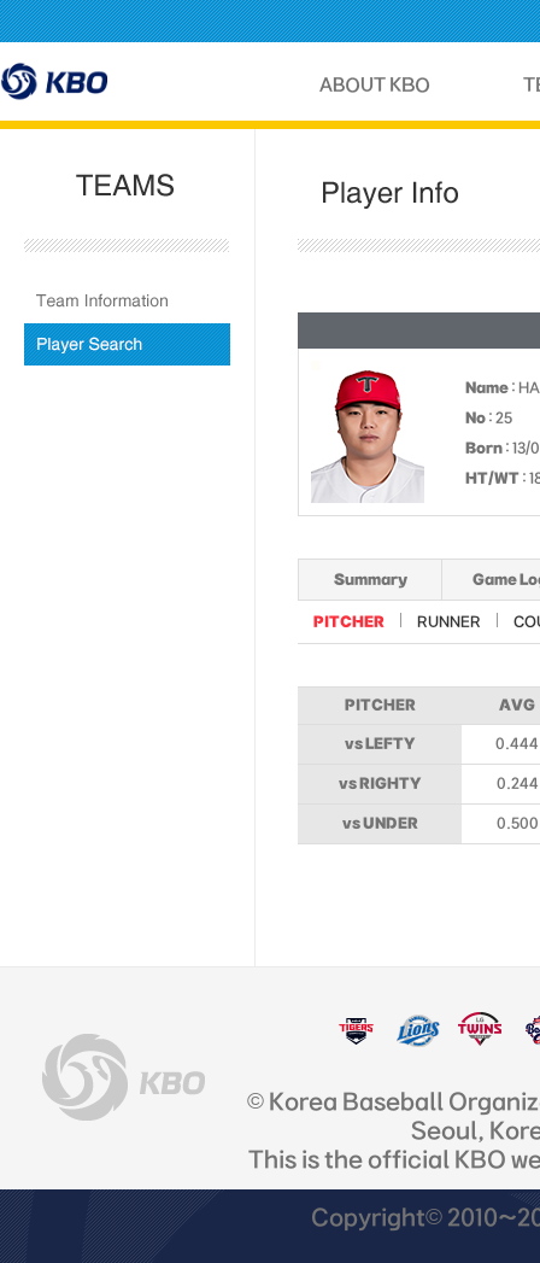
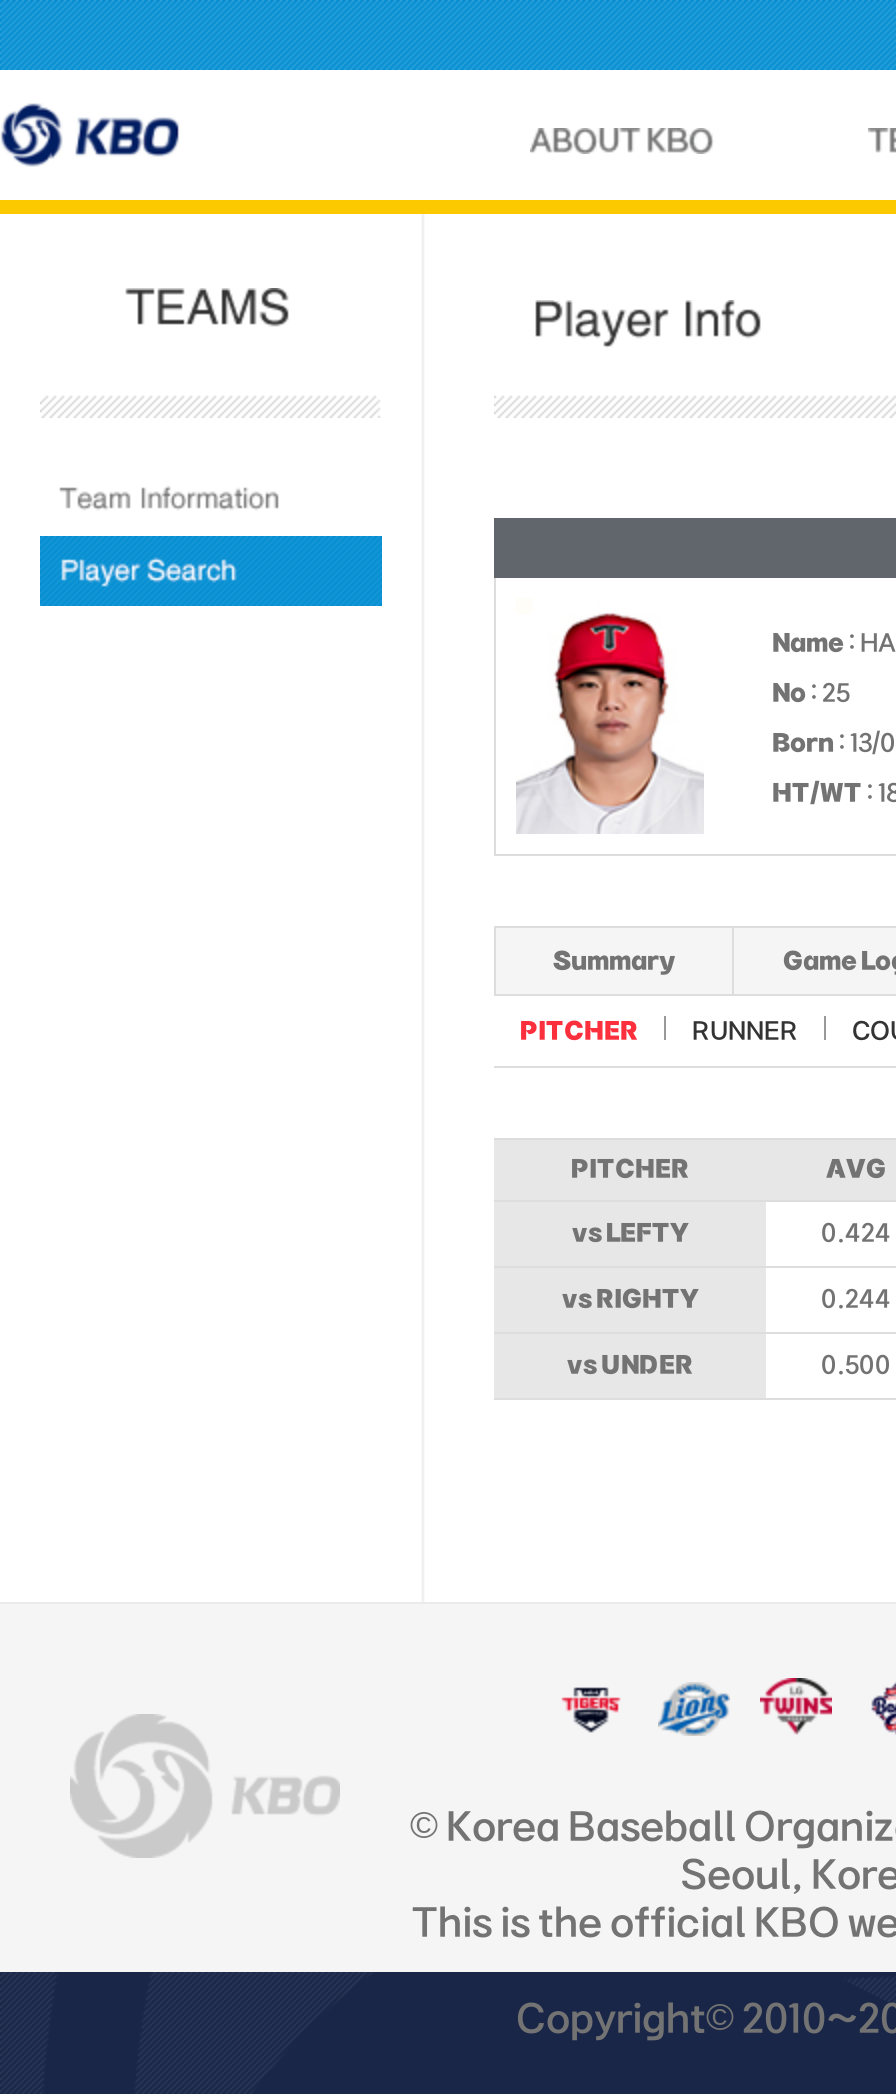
[495,735,539,752] 0.444 -> [821,1218,891,1246] 0.424

